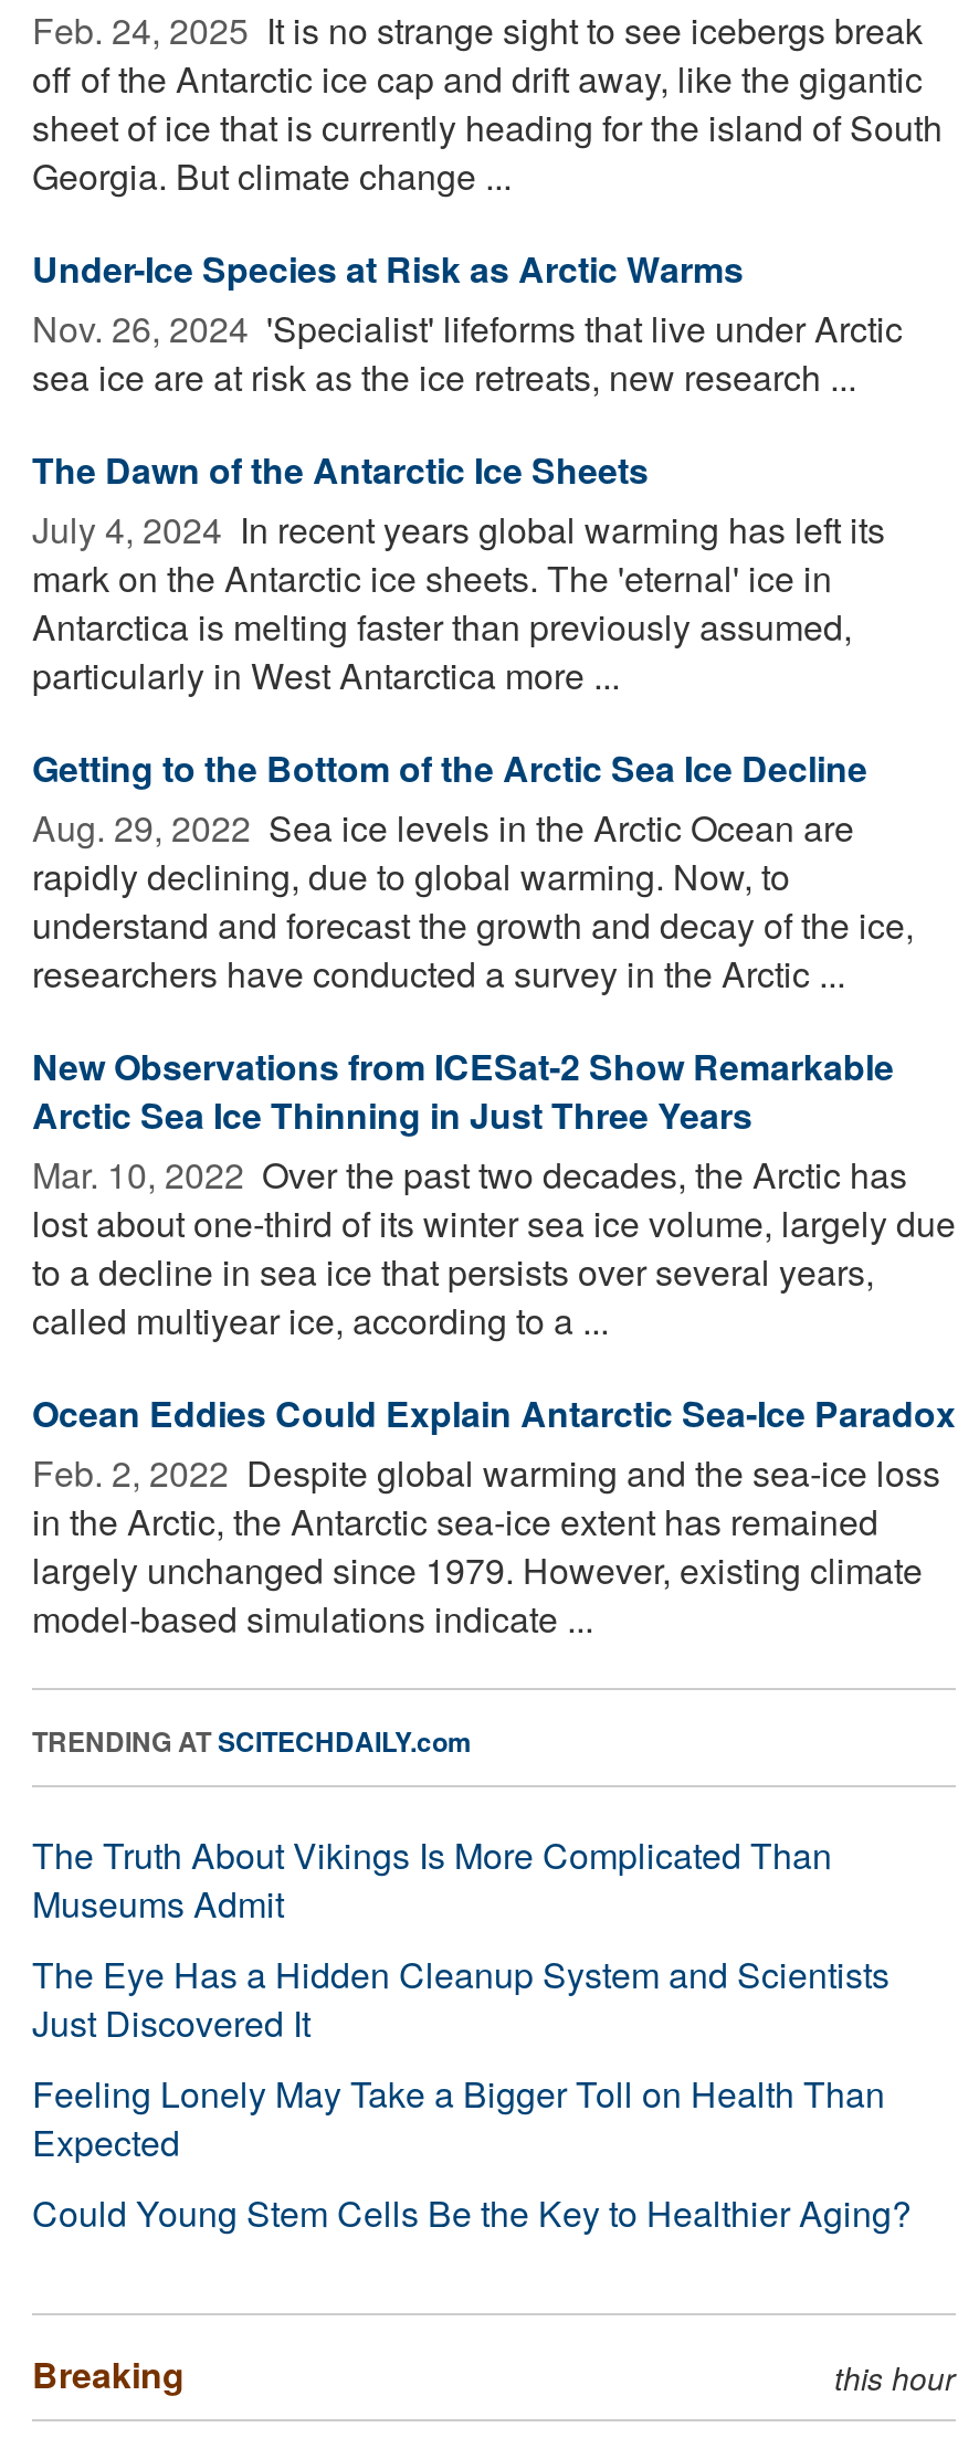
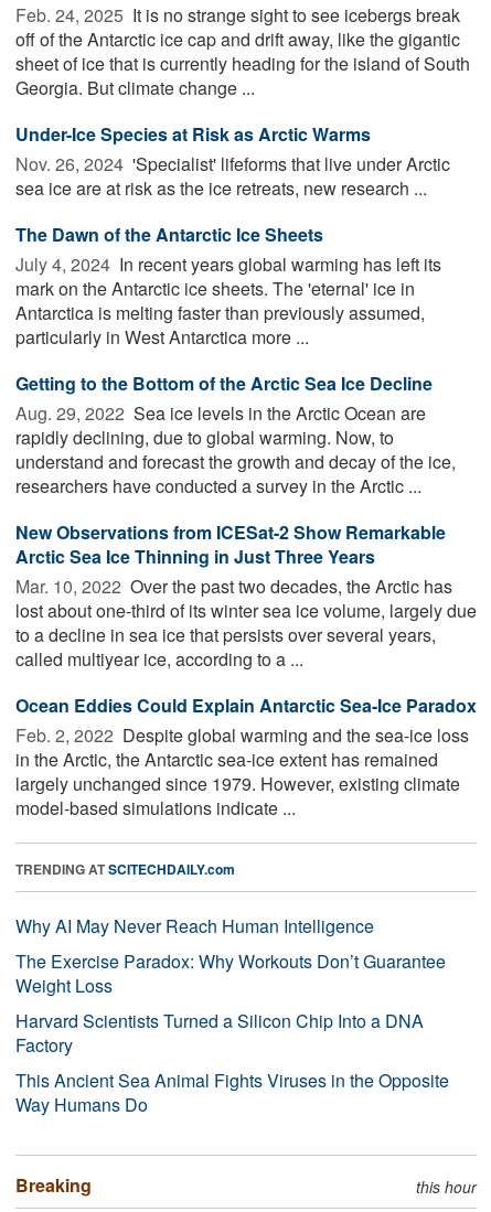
[32,1829,912,2238] The Truth About Vikings Is More Complicated Than | Museums Admit | The Eye Has a Hidden Cleanup System and Scientists | Just Discovered It | Feeling Lonely May Take a Bigger Toll on Health Than | Expected | Could Young Stem Cells Be the Key to Healthier Aging? -> [15,913,449,1117] Why AI May Never Reach Human Intelligence | The Exercise Paradox: Why Workouts Don’t Guarantee | Weight Loss | Harvard Scientists Turned a Silicon Chip Into a DNA | Factory | This Ancient Sea Animal Fights Viruses in the Opposite | Way Humans Do

